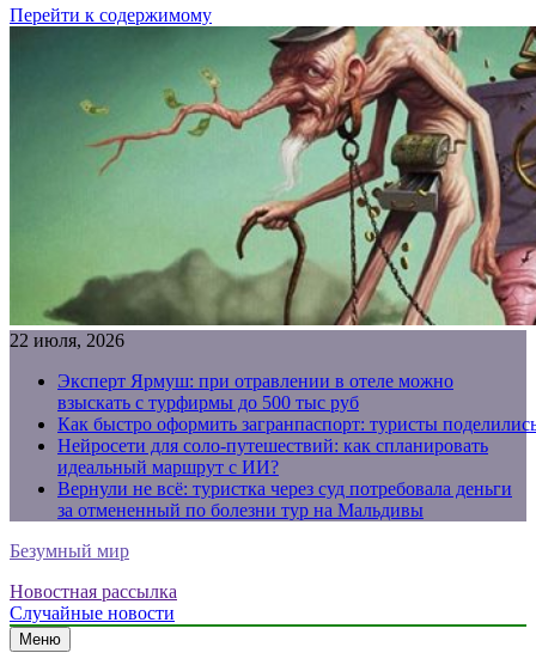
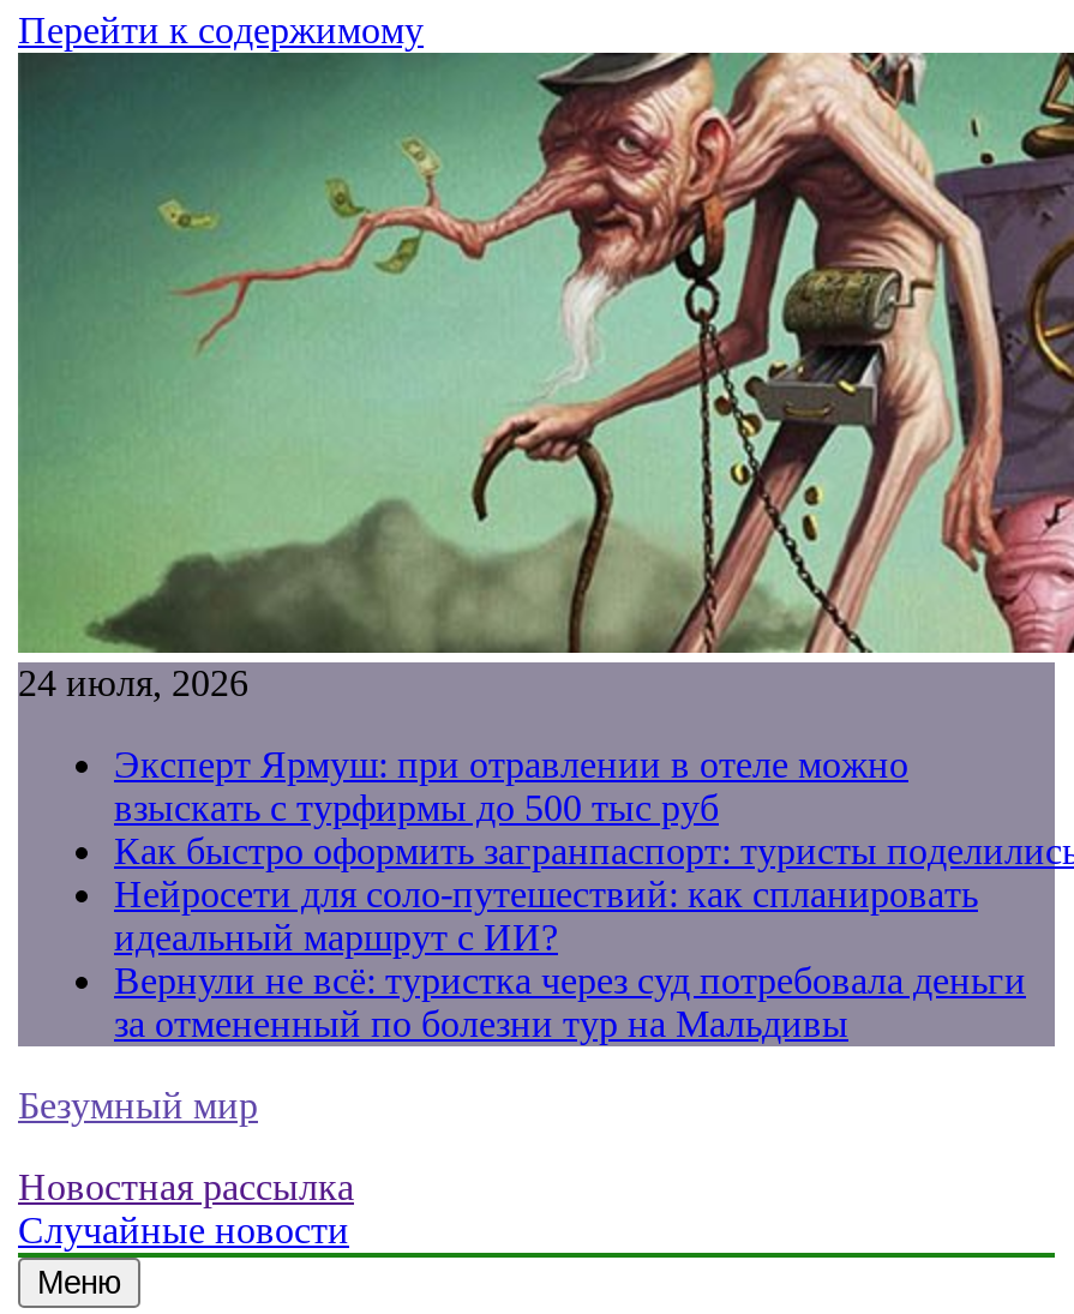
[10,330,124,350] 22 июля, 2026 -> [18,662,248,703] 24 июля, 2026

